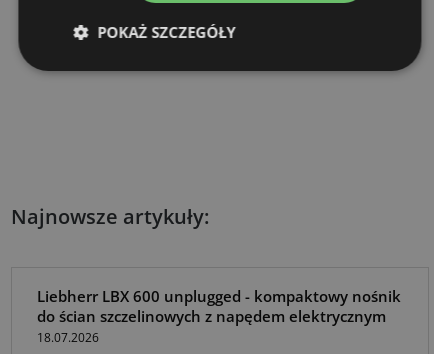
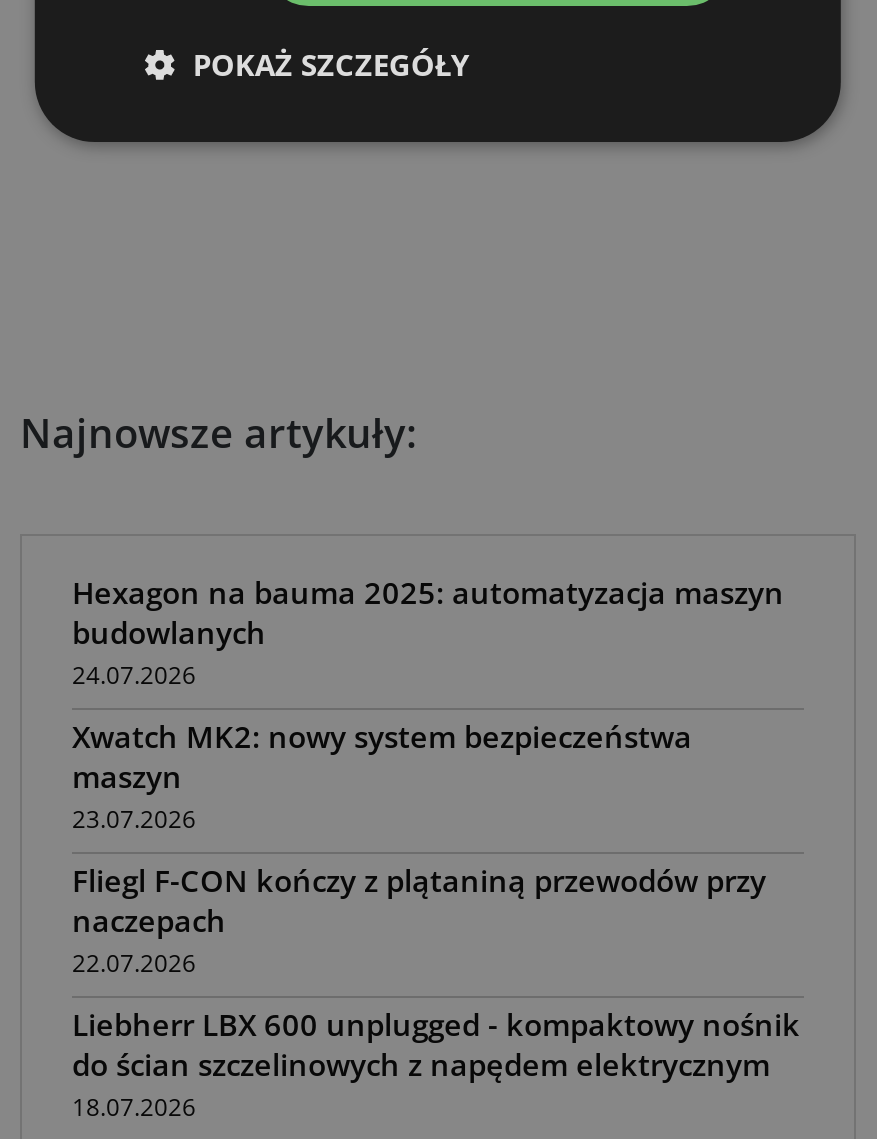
none -> [72,572,784,980] Hexagon na bauma 2025: automatyzacja maszyn | budowlanych | 24.07.2026 | Xwatch MK2: nowy system bezpieczeństwa | maszyn | 23.07.2026 | Fliegl F-CON kończy z plątaniną przewodów przy | naczepach | 22.07.2026

